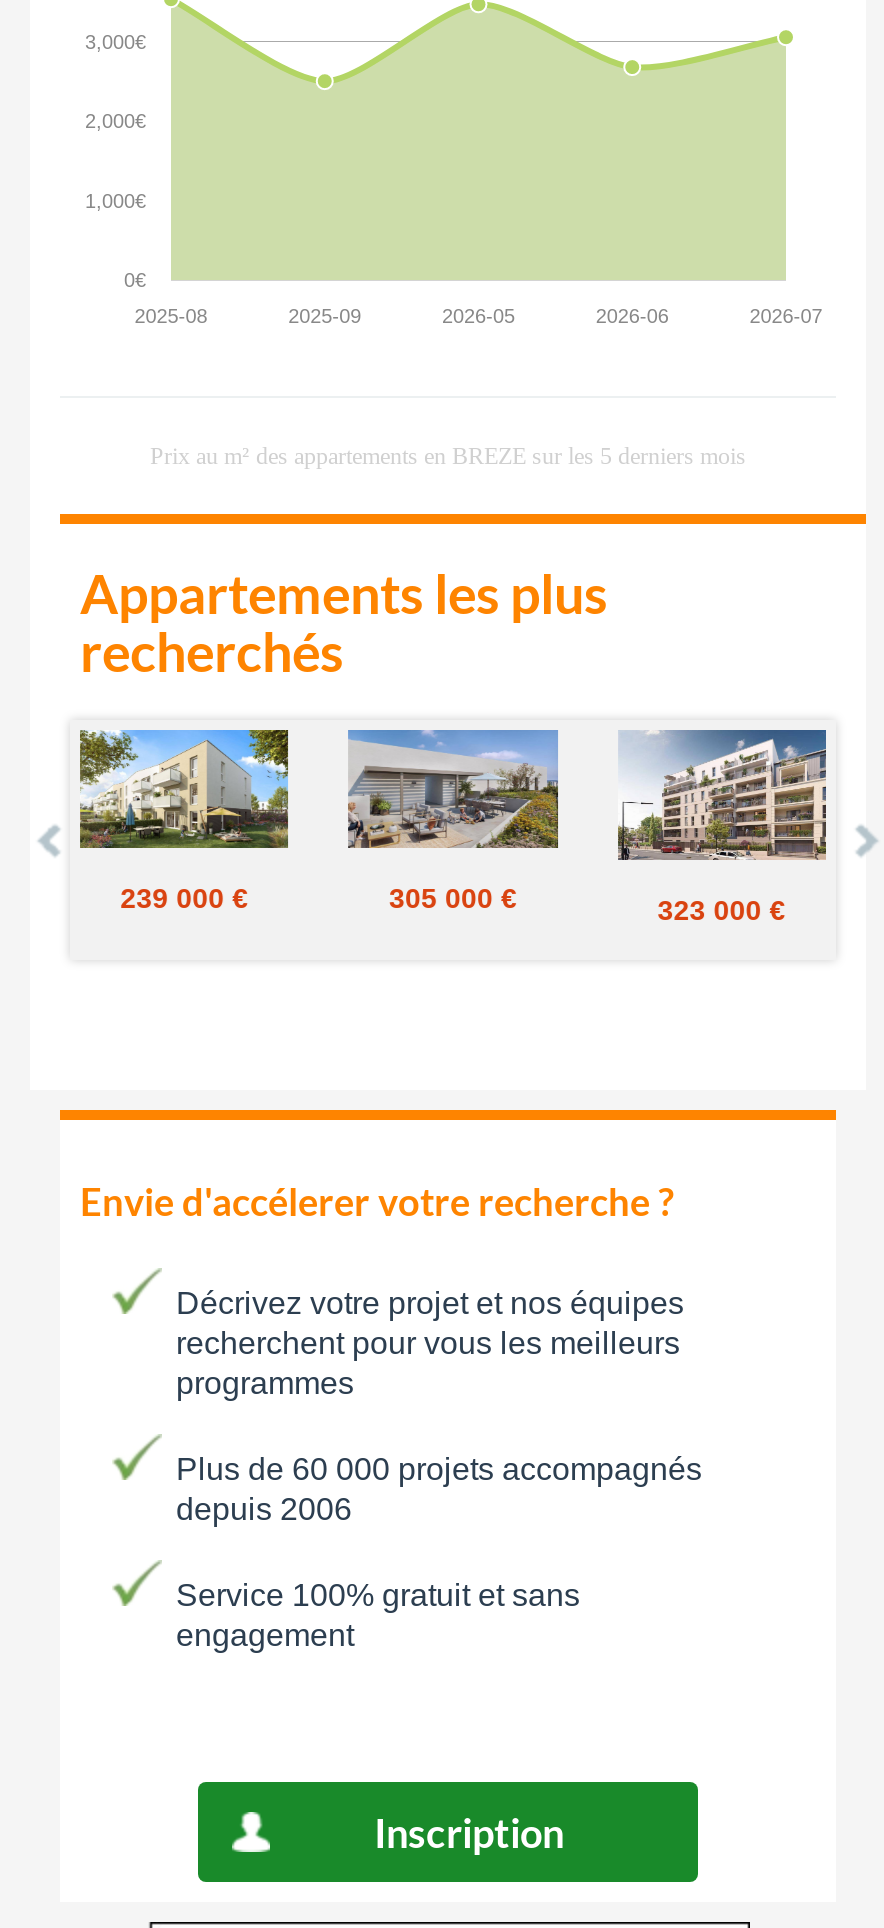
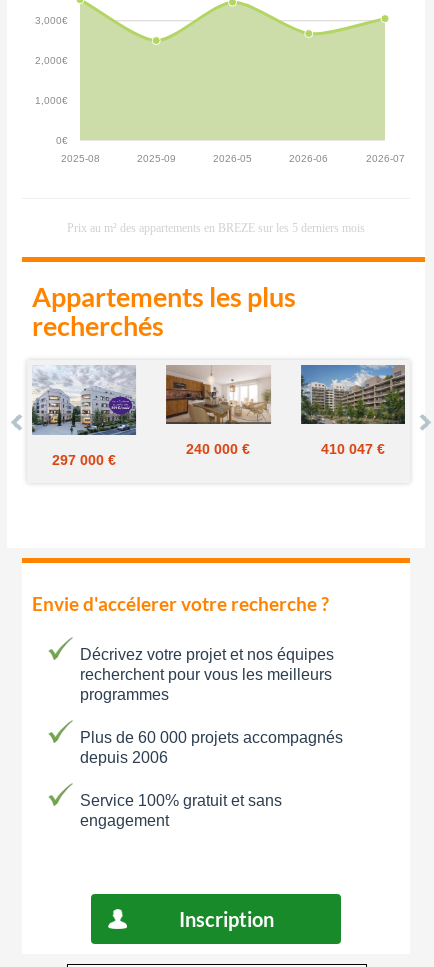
[78,728,290,913] [image] | 239 000 € -> [31,365,137,468] [image] | 297 000 €
[348,728,558,913] [image] | 305 000 € -> [165,365,271,457] [image] | 240 000 €
[616,728,828,926] [image] | 323 000 € -> [300,364,405,457] [image] | 410 047 €

